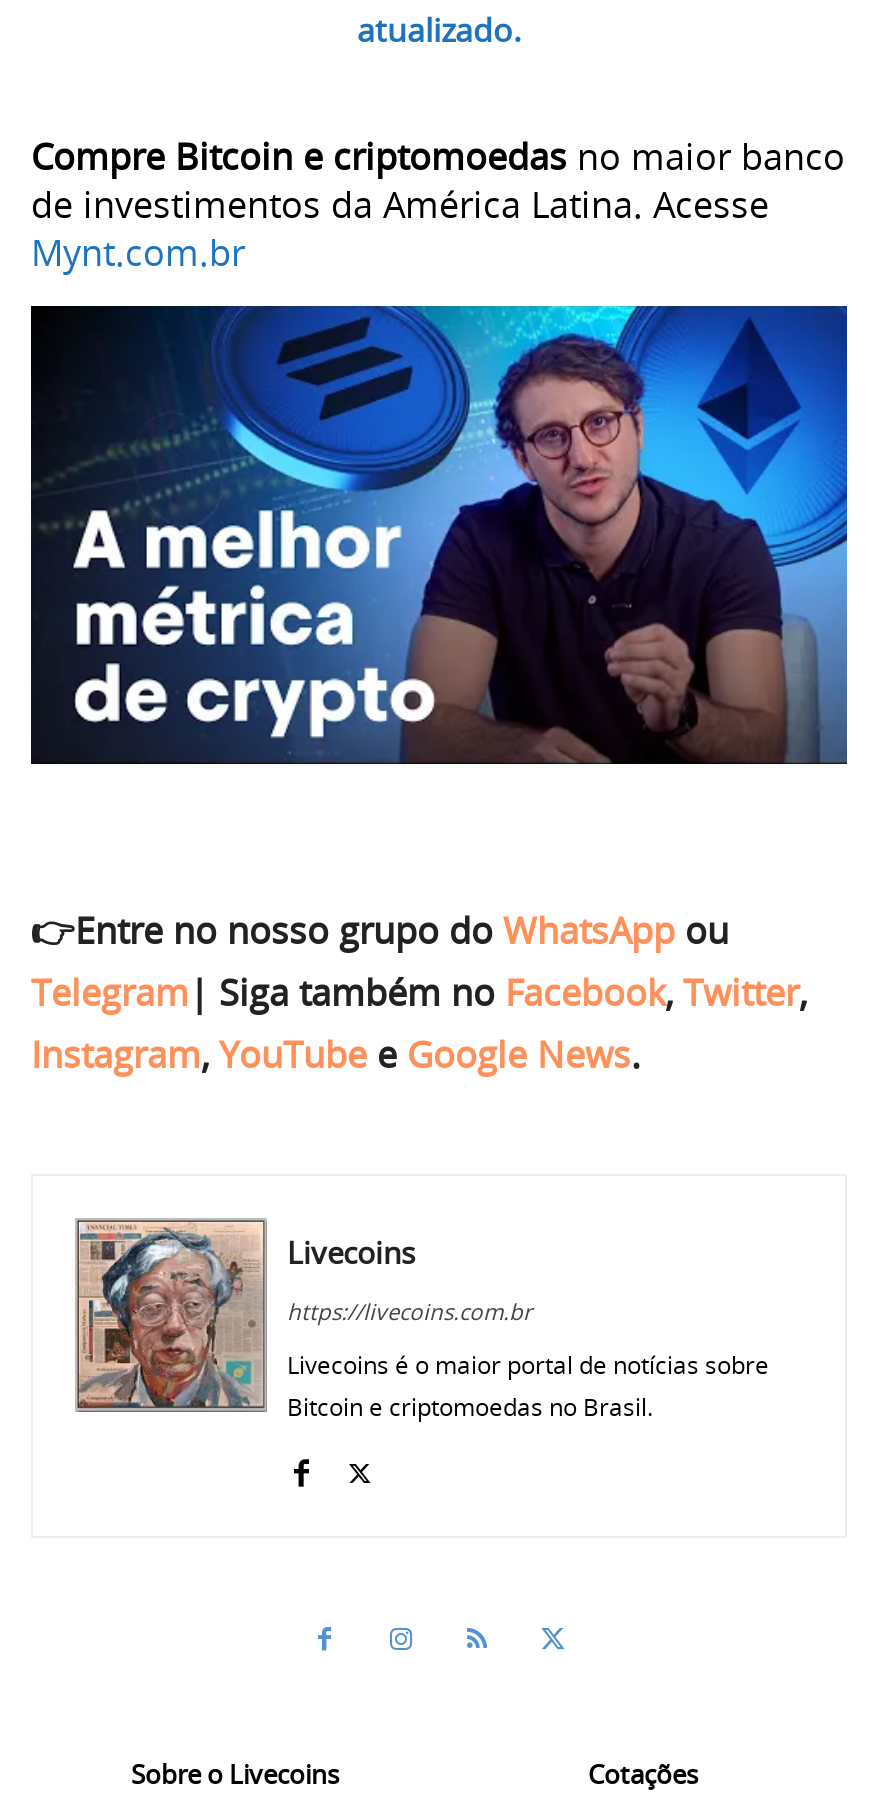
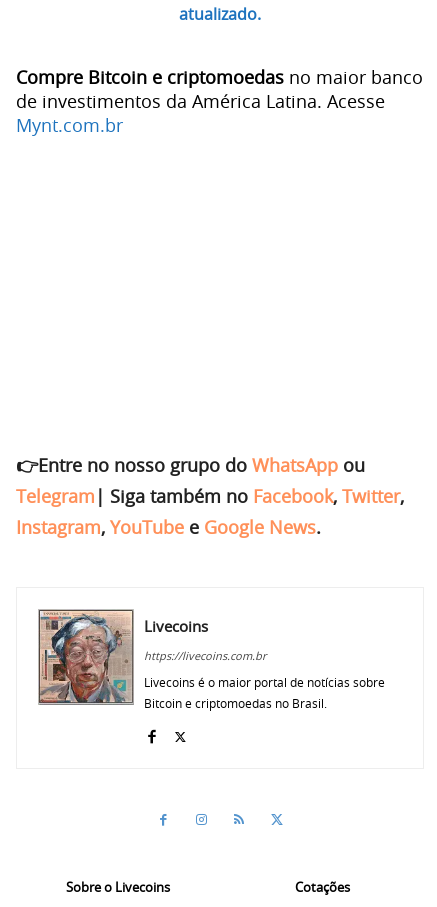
[29,304,849,766] [image] -> none

